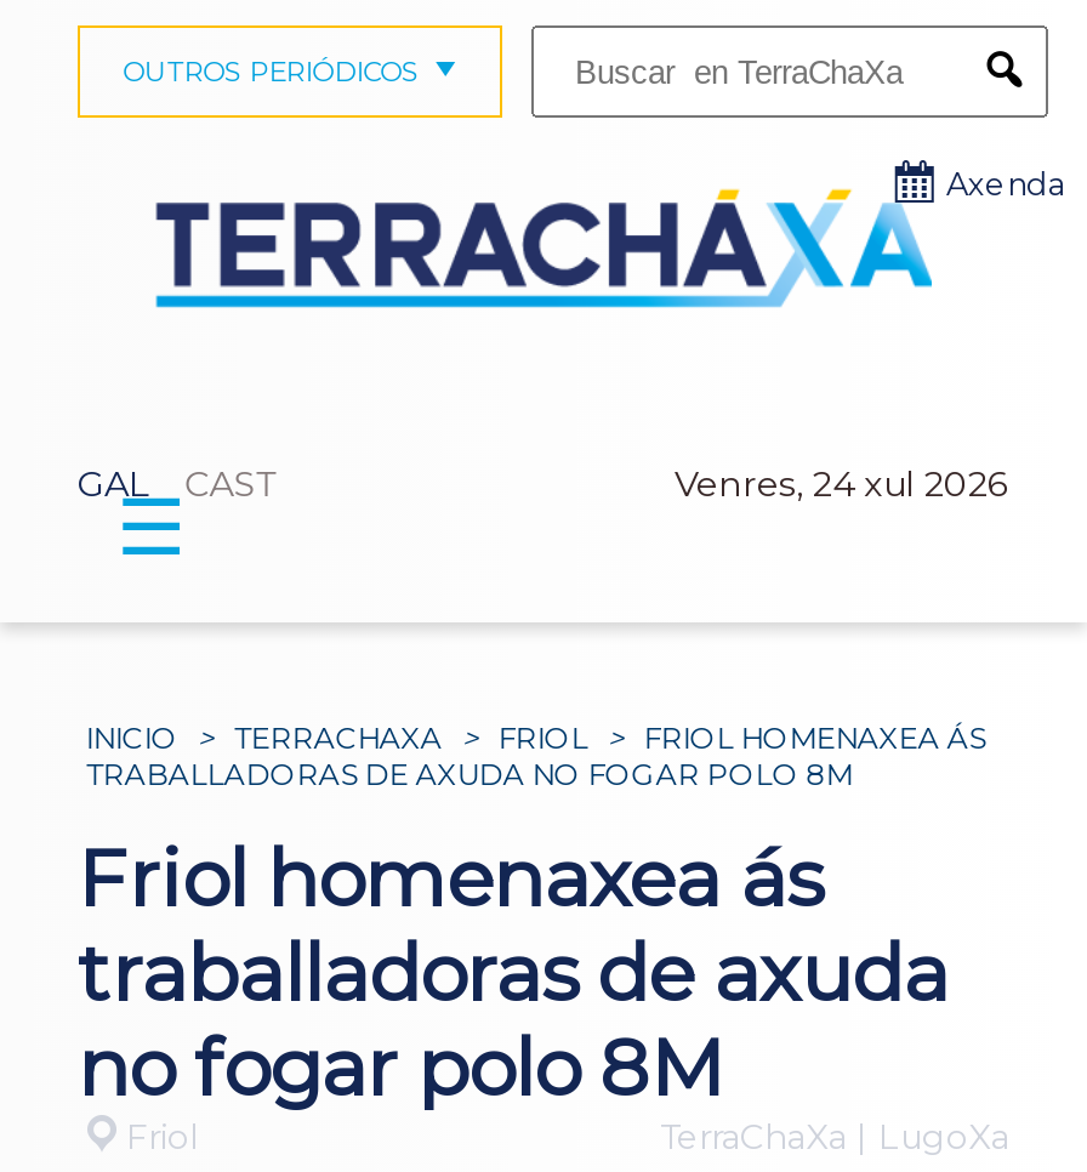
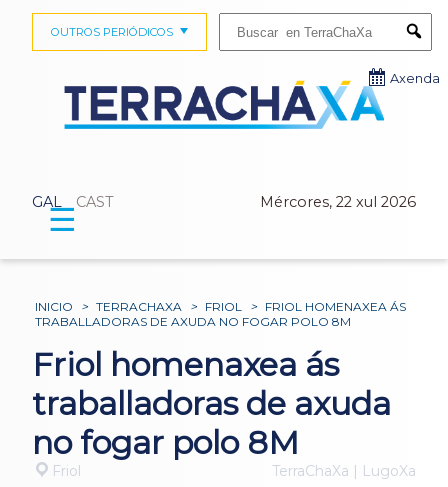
[675,463,1009,506] Venres, 24 xul 2026 -> [260,193,416,211] Mércores, 22 xul 2026

